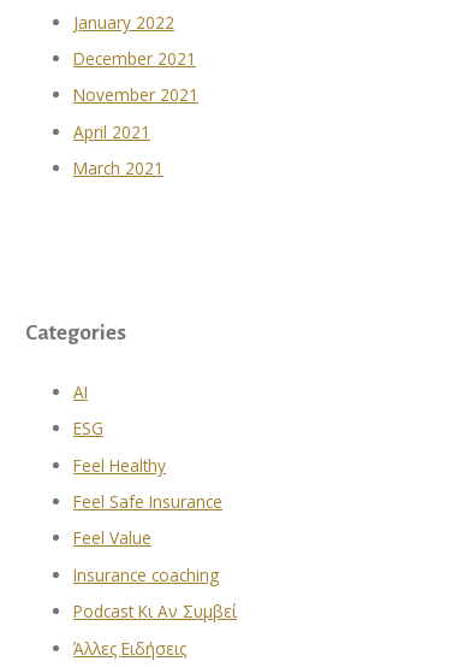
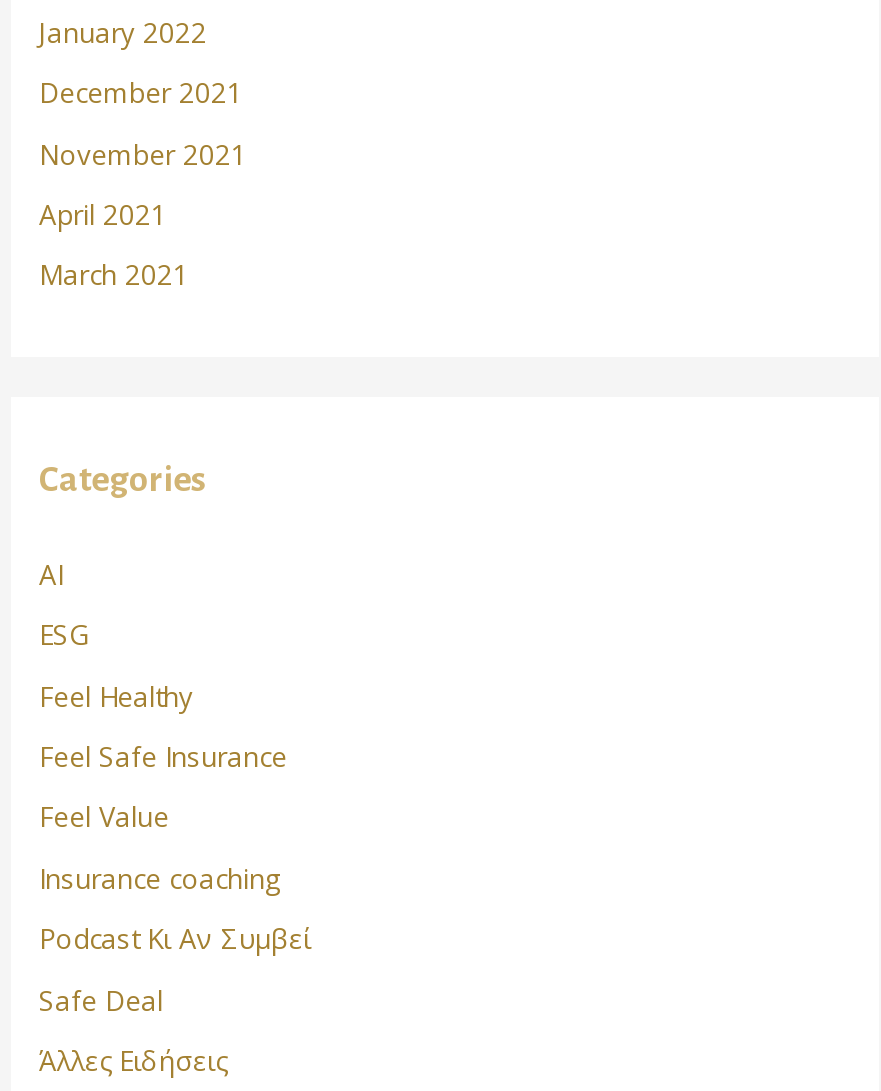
moved [25,321,222,586] -> [39,461,287,897]: Categories | AI | ESG | Feel Healthy | Feel Safe Insurance | Feel Value | Insurance coaching
none -> [39,981,163,1019] Safe Deal

